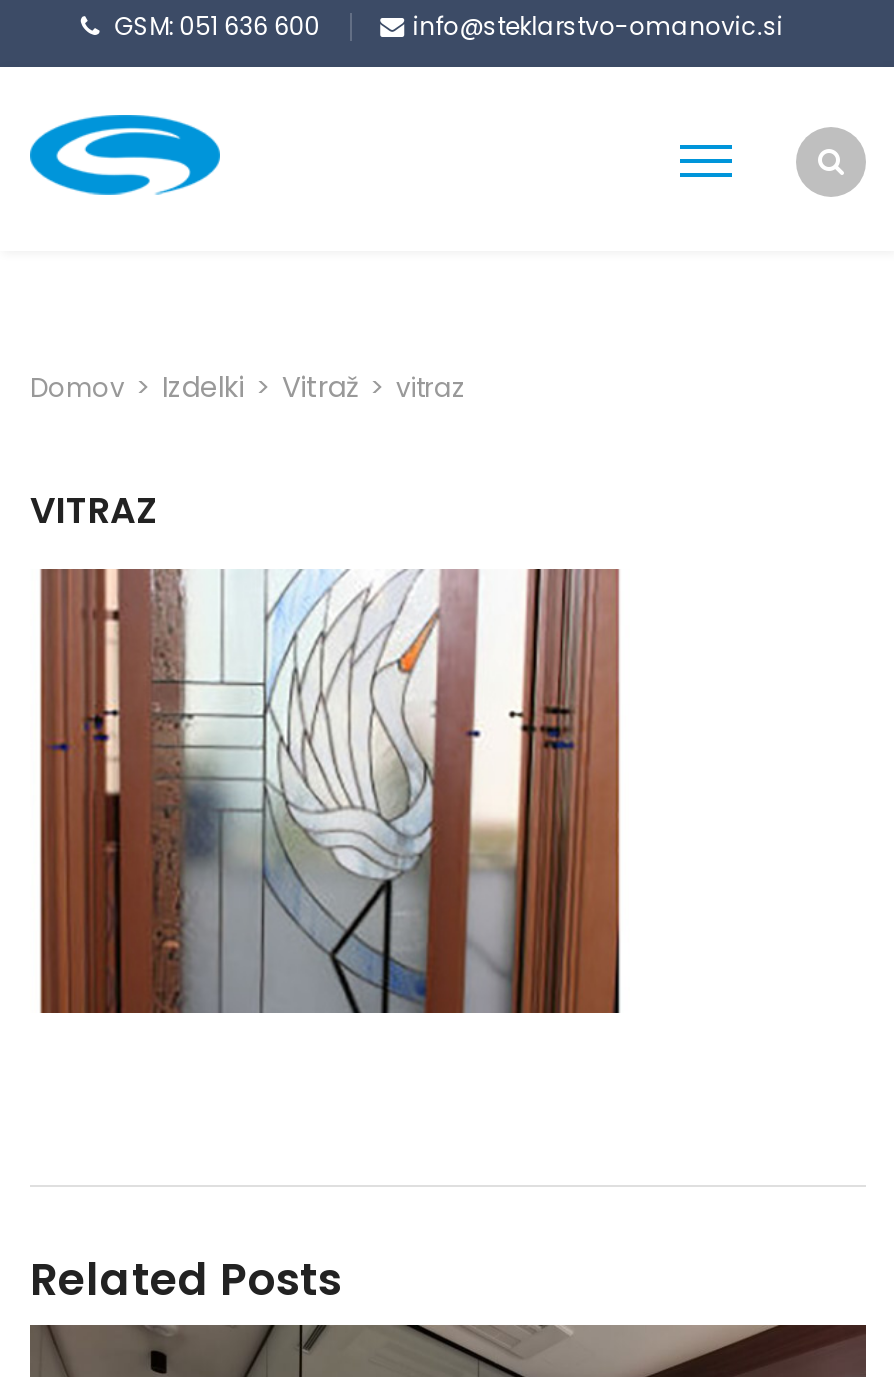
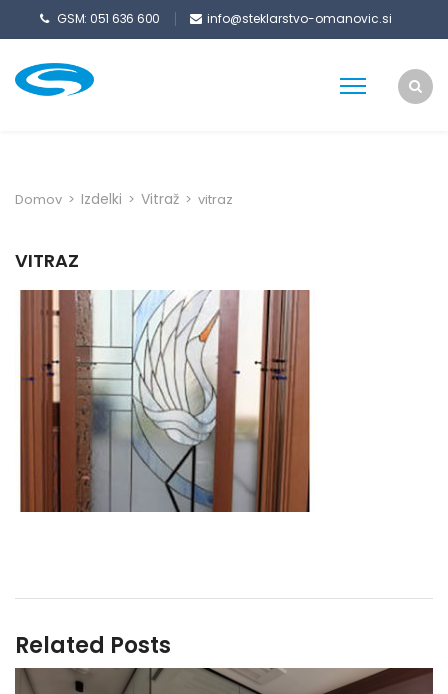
[30,113,222,197] [image] -> [15,63,110,103] [image]

